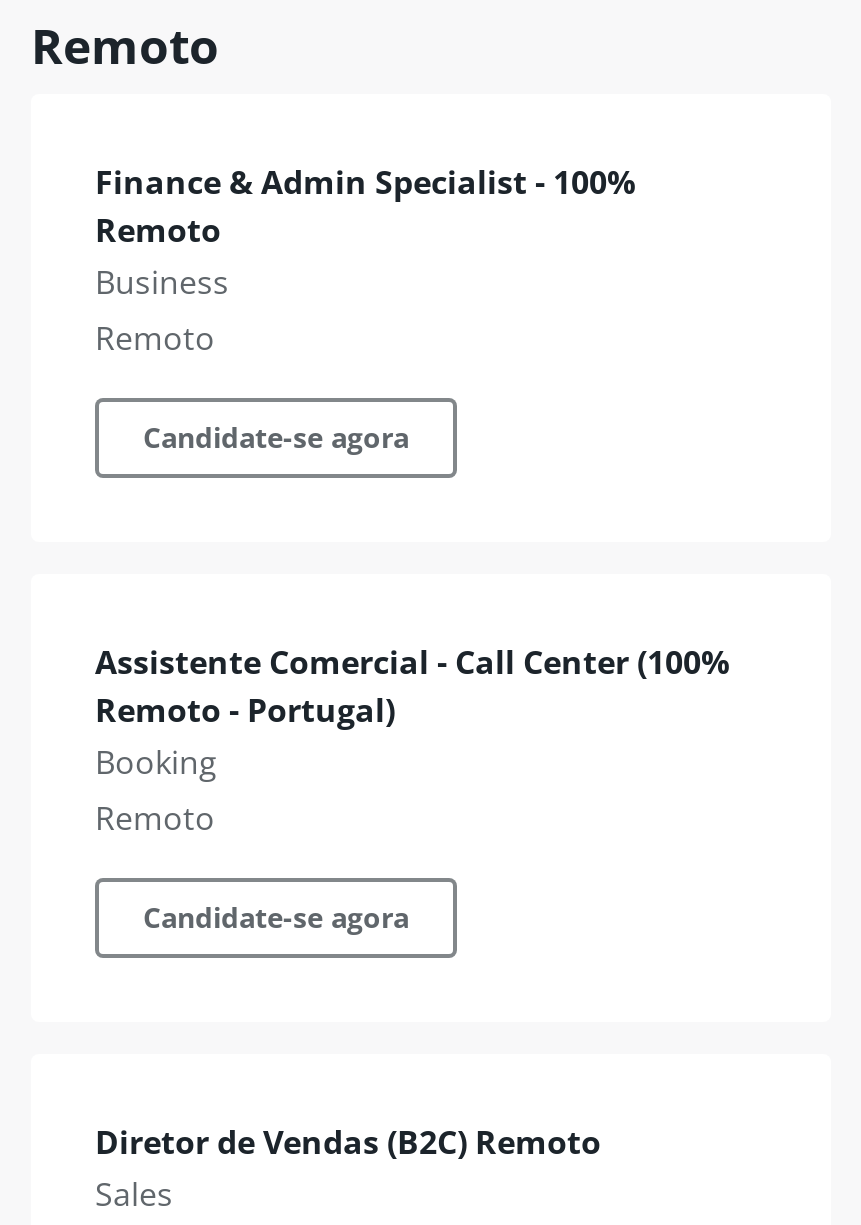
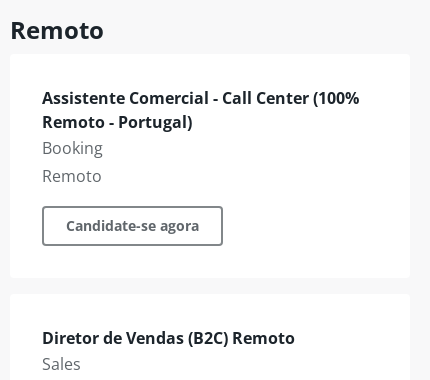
[95,161,635,457] Finance & Admin Specialist - 100% | Remoto | Business | Remoto | Candidate-se agora -> none

